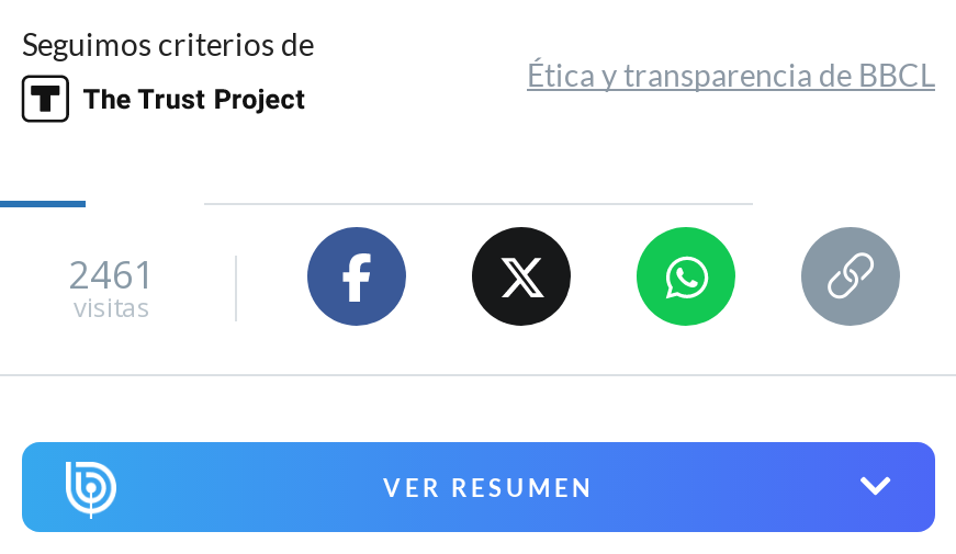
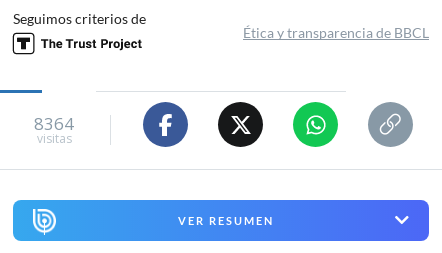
[68,248,156,299] 2461 -> [34,112,74,135] 8364

